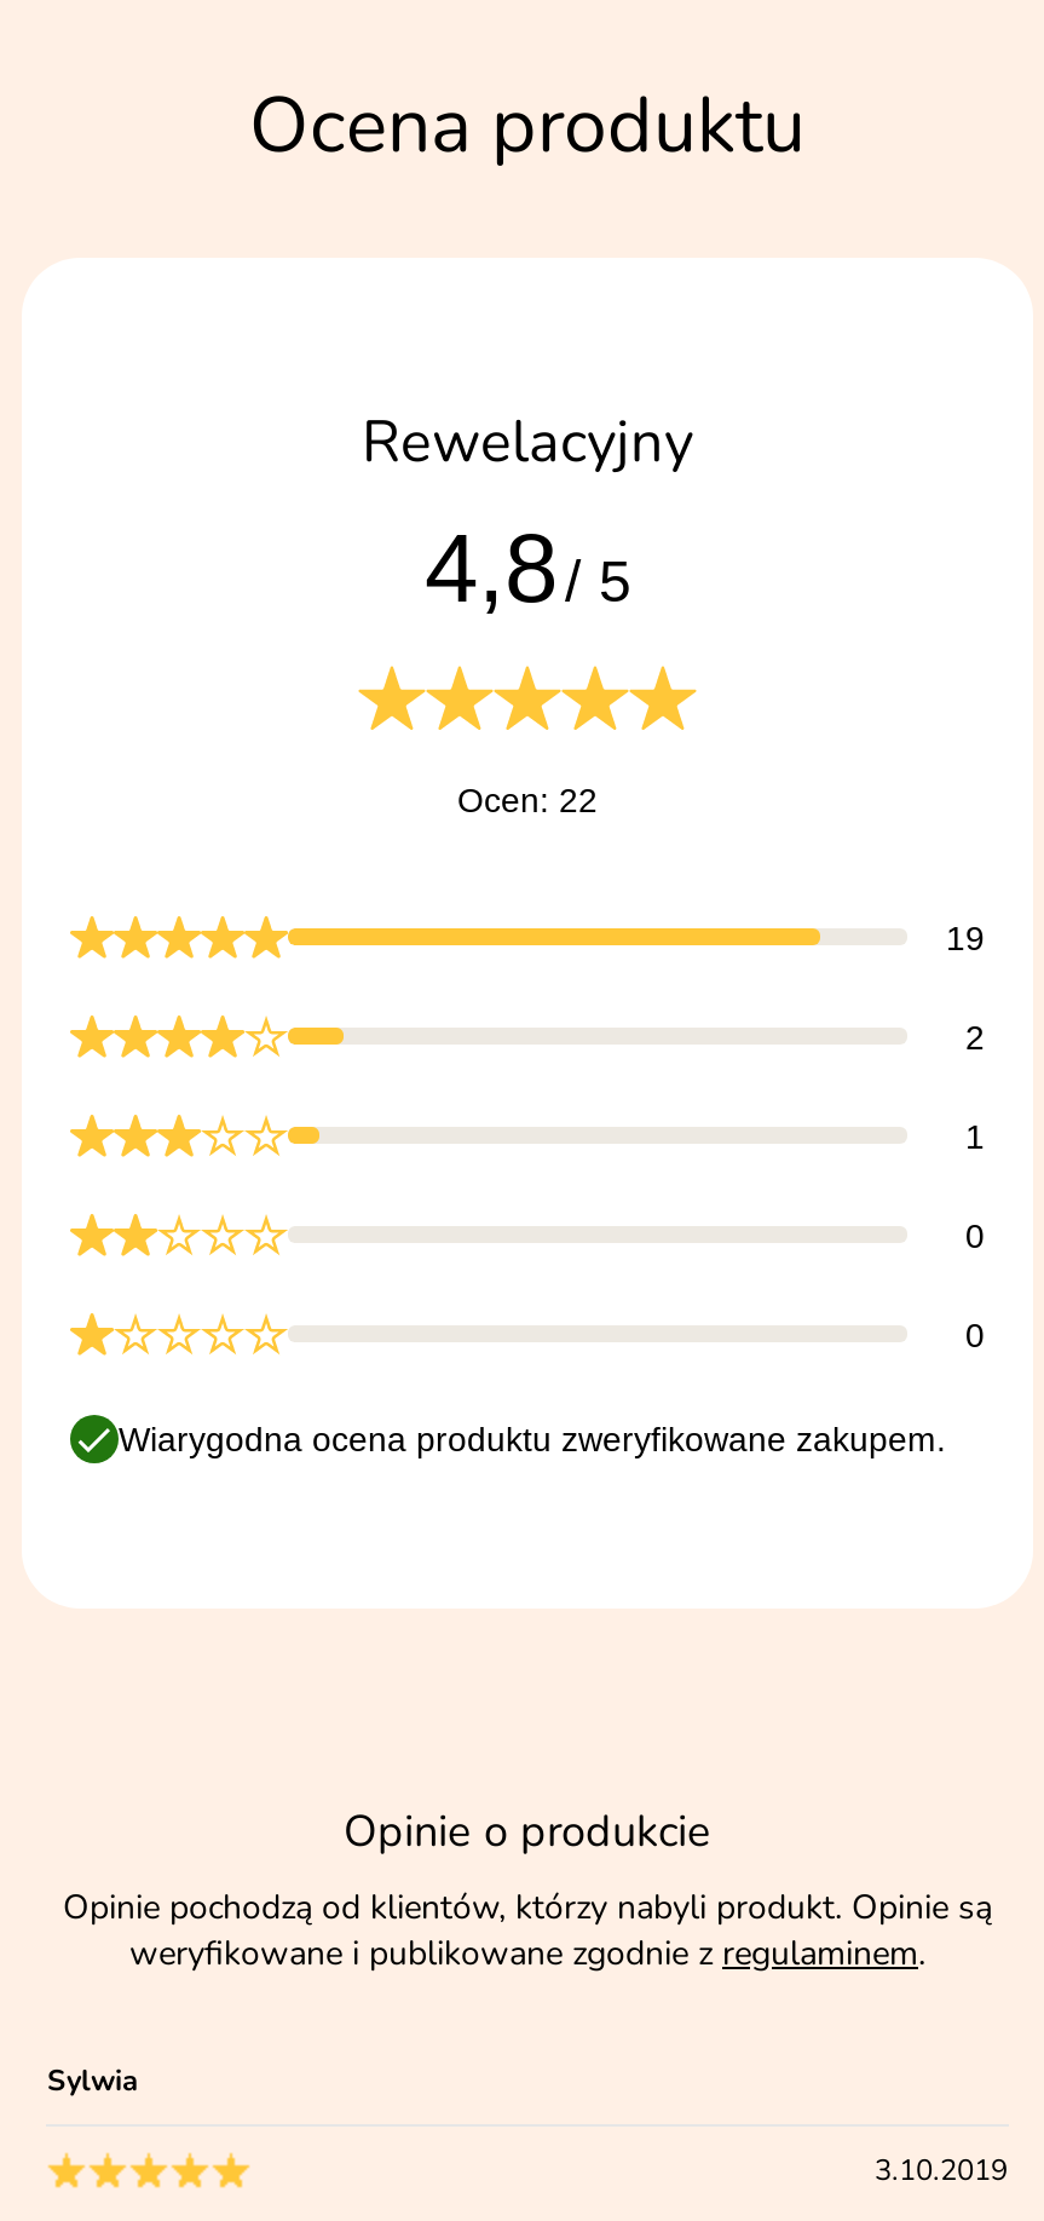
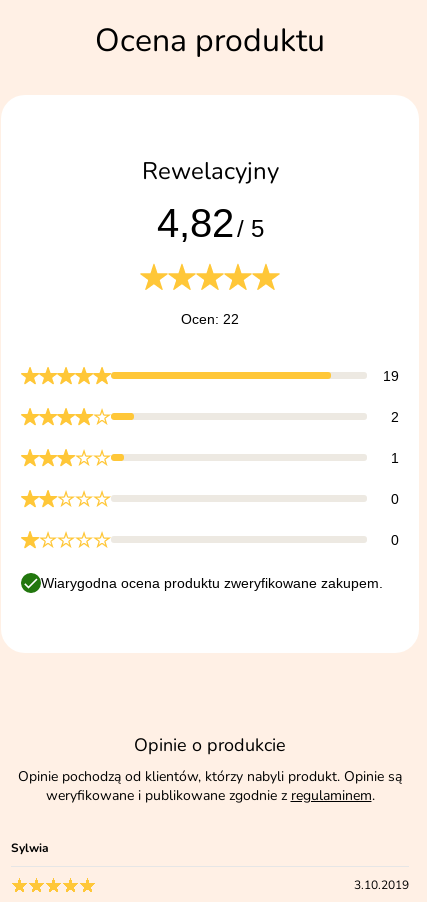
[425,514,630,621] 4,8 / 5 -> [156,201,263,245] 4,82 / 5

